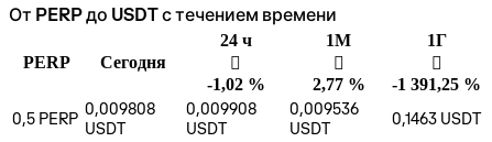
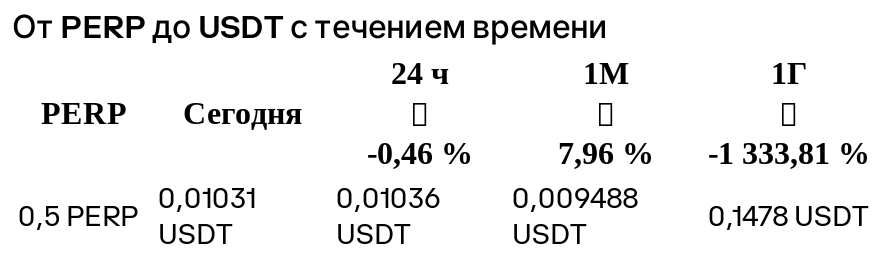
[206,75,265,93] -1,02 % -> [367,135,473,169] -0,46 %
[312,75,365,93] 2,77 % -> [558,135,654,169] 7,96 %
[392,75,481,93] -1 391,25 % -> [708,135,870,169] -1 333,81 %
[12,99,155,128] 0,5 PERP 0,009808 -> [18,179,256,233] 0,5 PERP 0,01031
[186,99,256,119] 0,009908 -> [336,179,440,215] 0,01036
[289,99,359,119] 0,009536 -> [512,179,638,215] 0,009488
[392,109,481,128] 0,1463 USDT -> [708,197,868,233] 0,1478 USDT

